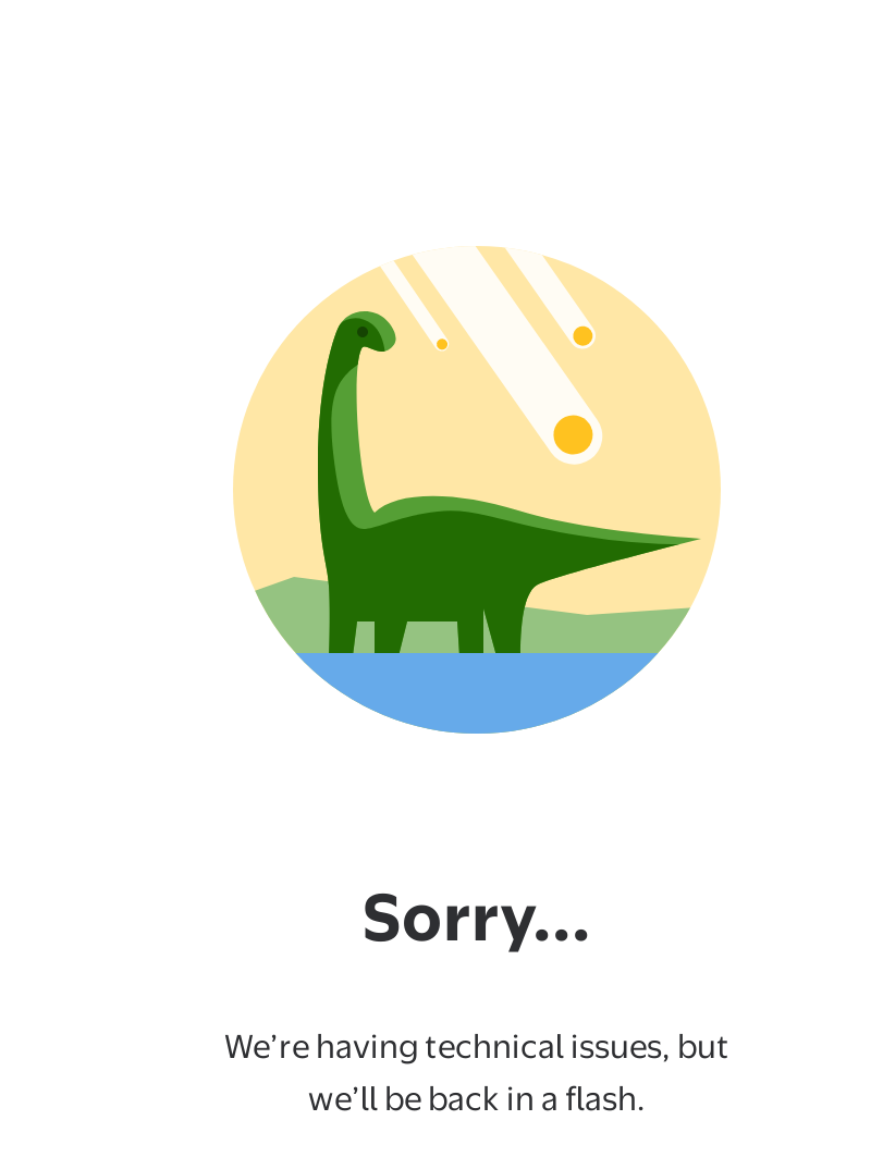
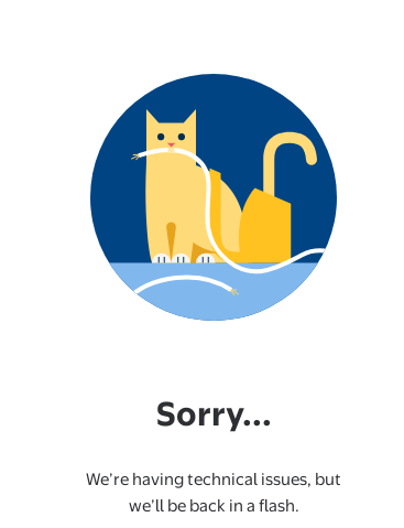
[233,246,721,684] [image] -> [89,73,338,297] [image]

